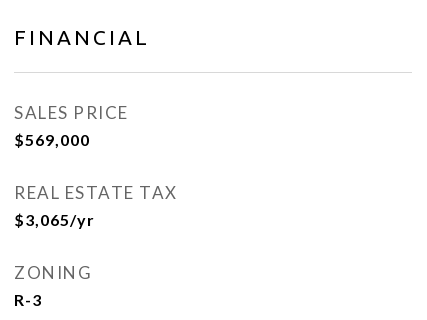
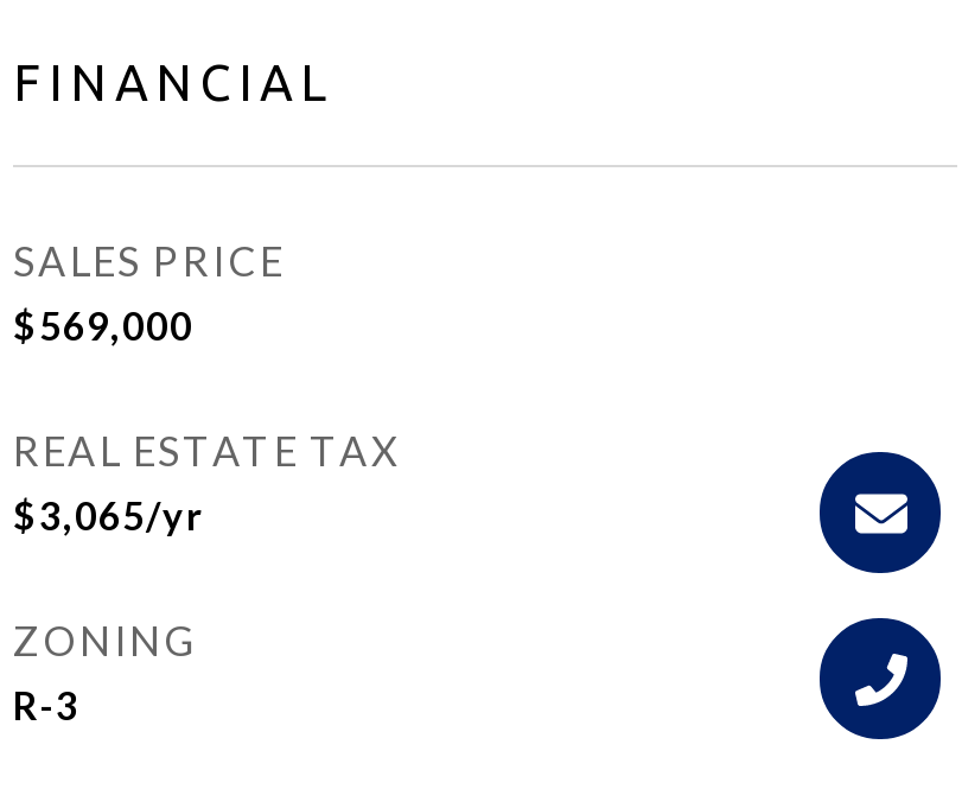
none -> [817,450,943,575] [image]
none -> [817,616,943,742] [image]

